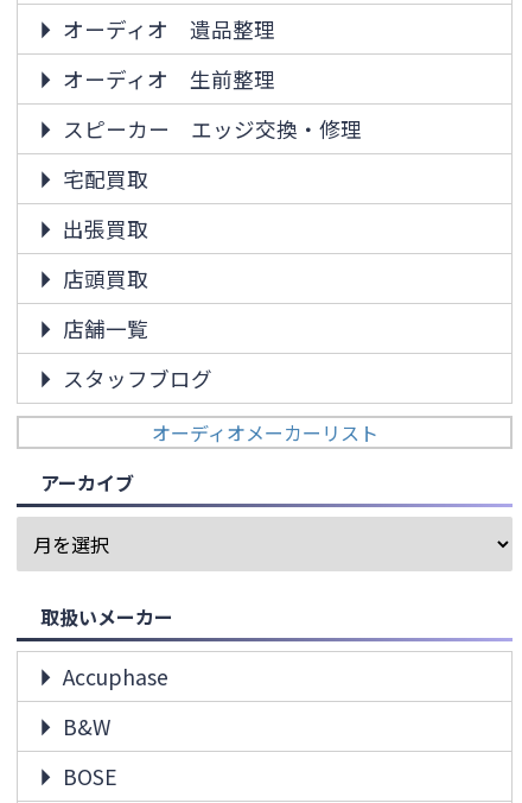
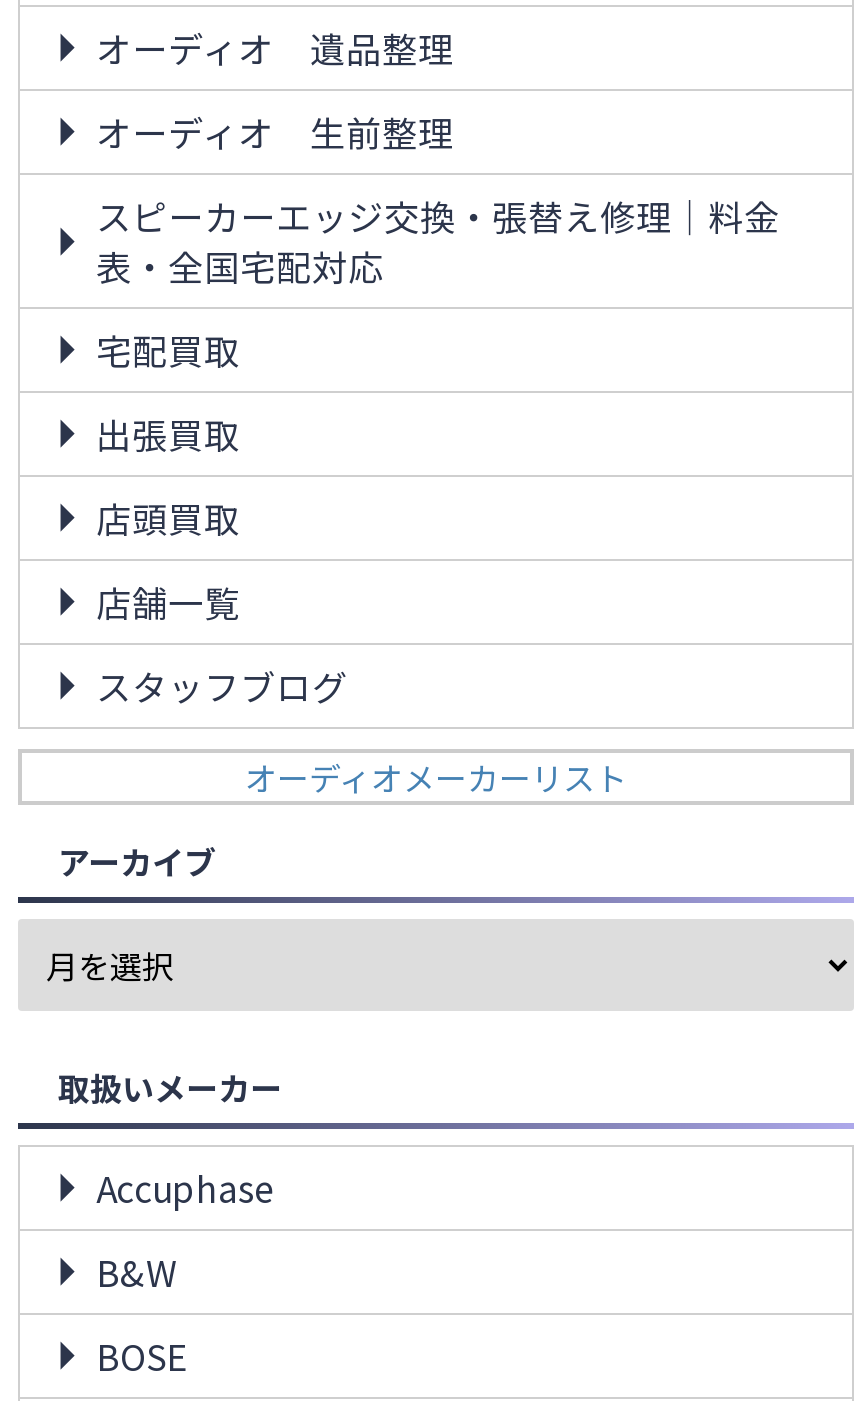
[63,114,362,144] スピーカー エッジ交換・修理 -> [96,191,780,291] スピーカーエッジ交換・張替え修理｜料金 | 表・全国宅配対応

